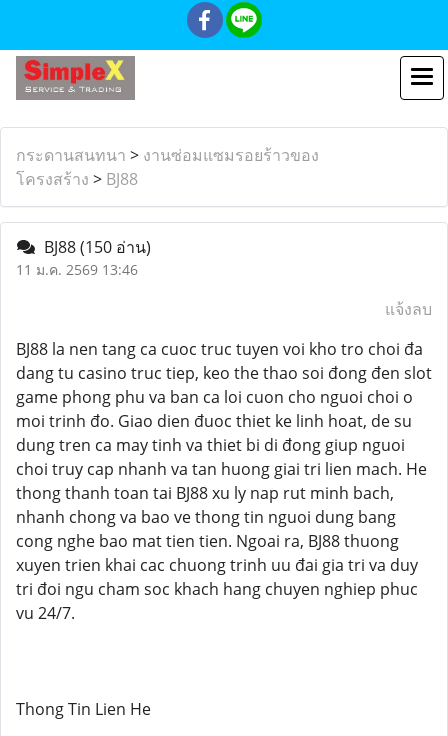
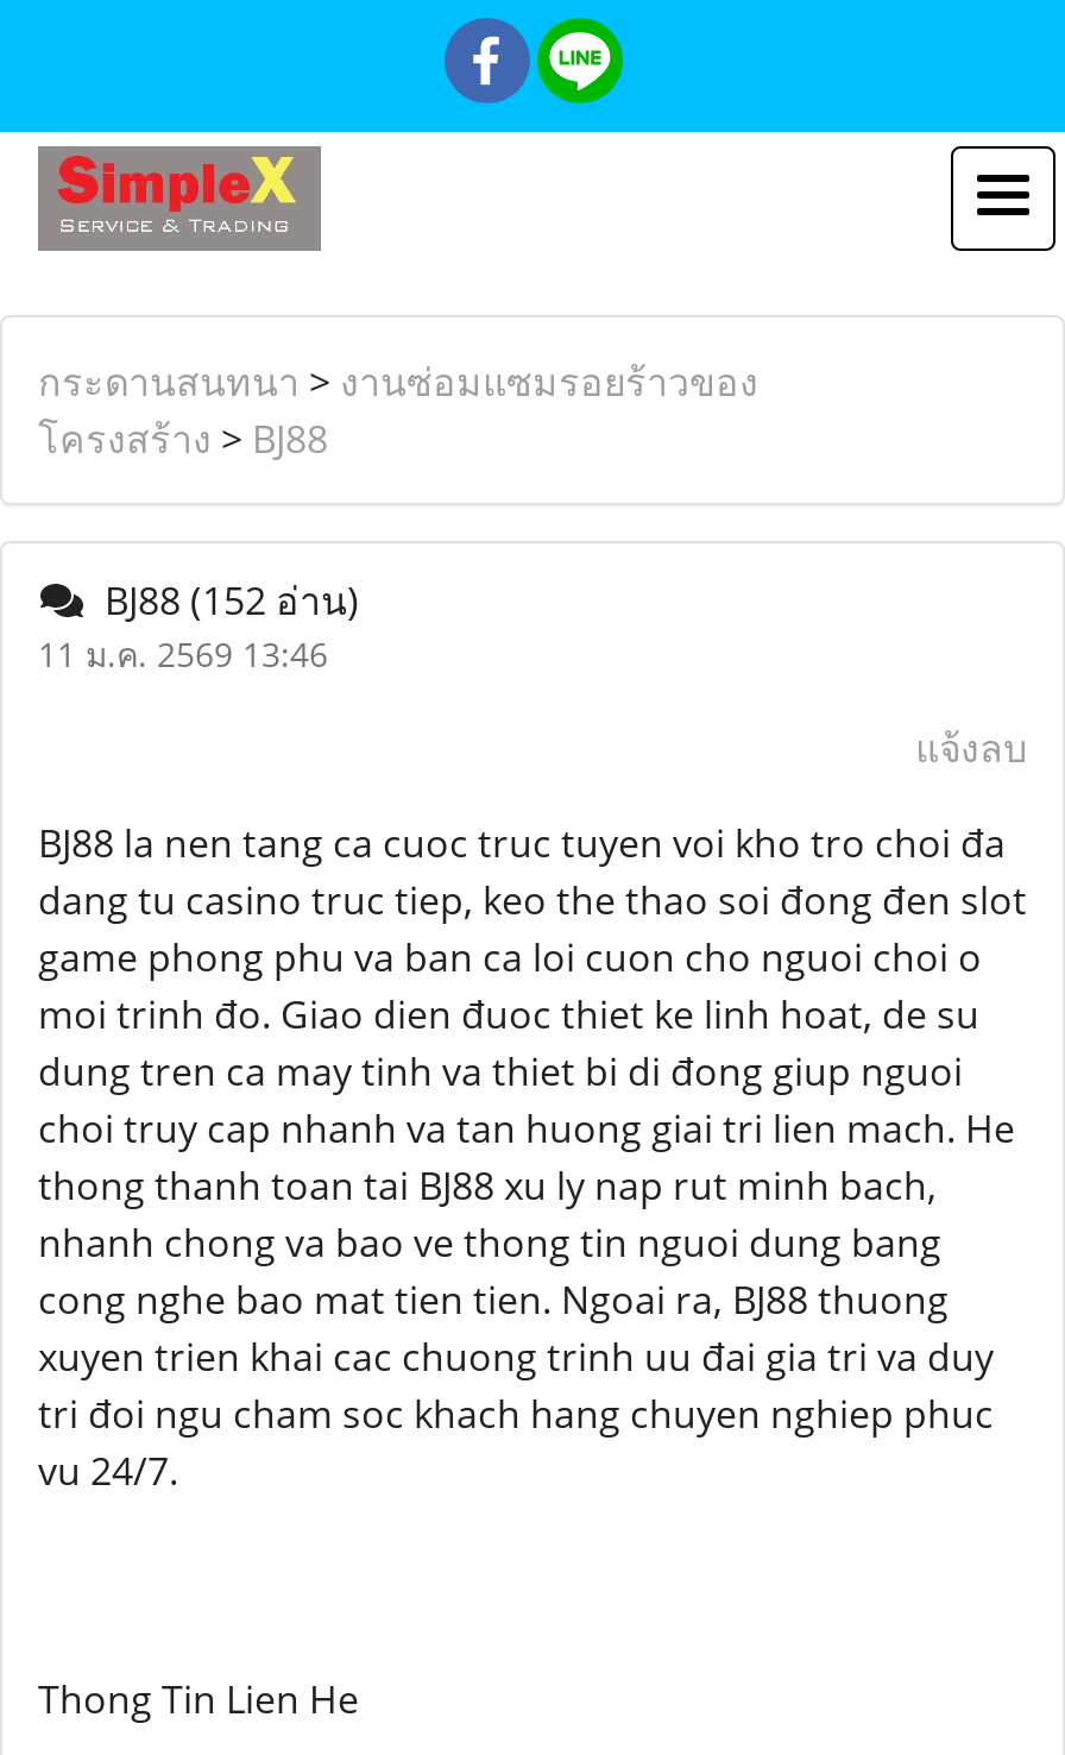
[36,236,151,258] BJ88 (150 อ่าน) -> [86,574,359,627] BJ88 (152 อ่าน)

